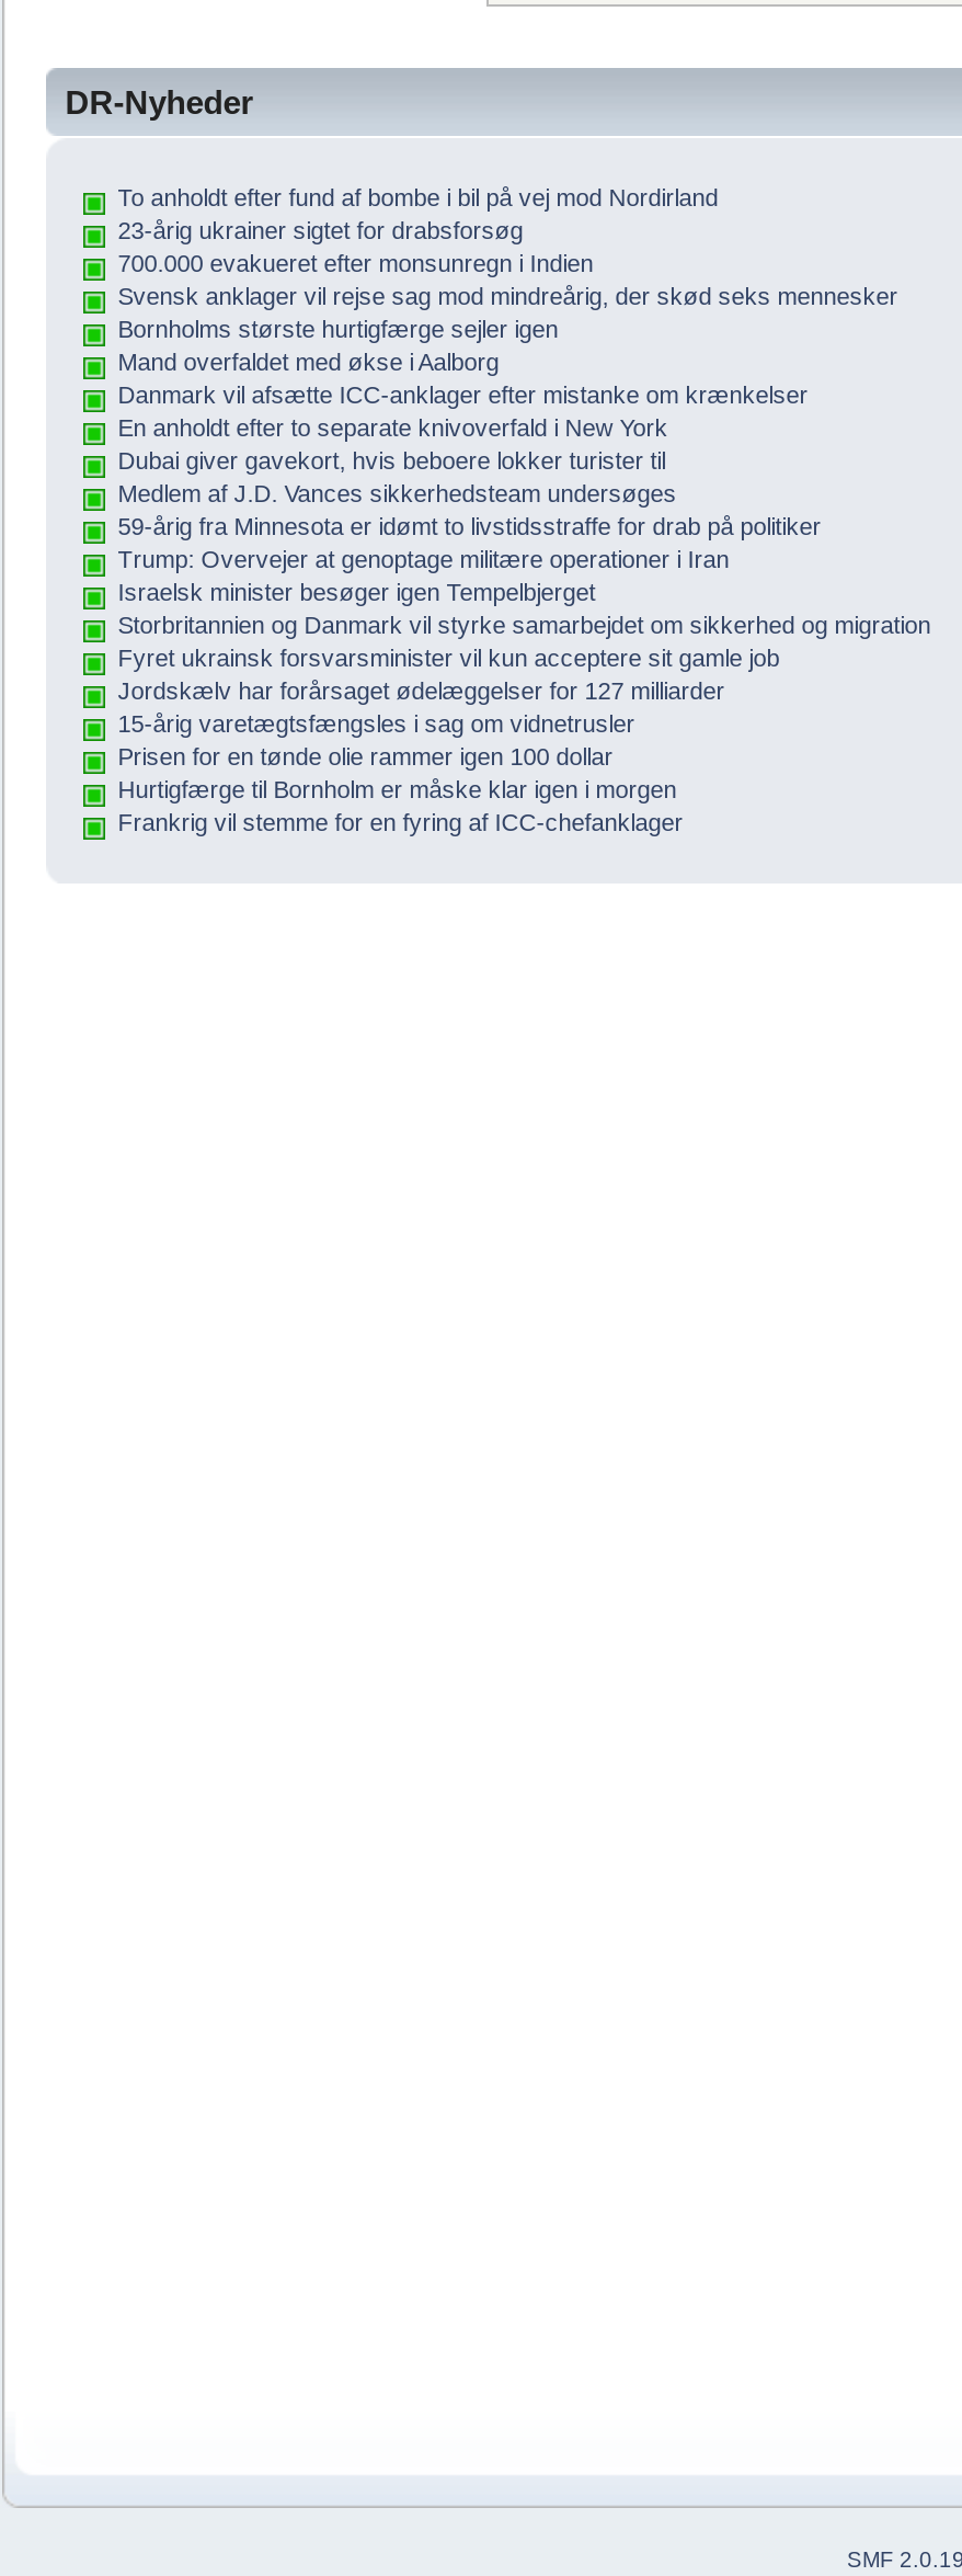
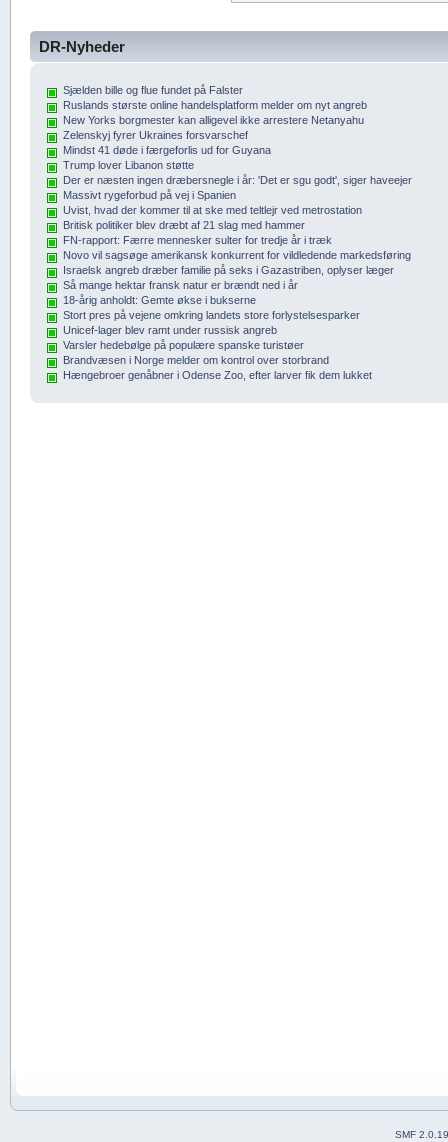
[118,183,931,834] To anholdt efter fund af bombe i bil på vej mod Nordirland | 23-årig ukrainer sigtet for drabsforsøg | 700.000 evakueret efter monsunregn i Indien | Svensk anklager vil rejse sag mod mindreårig, der skød seks mennesker | Bornholms største hurtigfærge sejler igen | Mand overfaldet med økse i Aalborg | Danmark vil afsætte ICC-anklager efter mistanke om krænkelser | En anholdt efter to separate knivoverfald i New York | Dubai giver gavekort, hvis beboere lokker turister til | Medlem af J.D. Vances sikkerhedsteam undersøges | 59-årig fra Minnesota er idømt to livstidsstraffe for drab på politiker | Trump: Overvejer at genoptage militære operationer i Iran | Israelsk minister besøger igen Tempelbjerget | Storbritannien og Danmark vil styrke samarbejdet om sikkerhed og migration | Fyret ukrainsk forsvarsminister vil kun acceptere sit gamle job | Jordskælv har forårsaget ødelæggelser for 127 milliarder | 15-årig varetægtsfængsles i sag om vidnetrusler | Prisen for en tønde olie rammer igen 100 dollar | Hurtigfærge til Bornholm er måske klar igen i morgen | Frankrig vil stemme for en fyring af ICC-chefanklager -> [63,84,412,381] Sjælden bille og flue fundet på Falster | Ruslands største online handelsplatform melder om nyt angreb | New Yorks borgmester kan alligevel ikke arrestere Netanyahu | Zelenskyj fyrer Ukraines forsvarschef | Mindst 41 døde i færgeforlis ud for Guyana | Trump lover Libanon støtte | Der er næsten ingen dræbersnegle i år: 'Det er sgu godt', siger haveejer | Massivt rygeforbud på vej i Spanien | Uvist, hvad der kommer til at ske med teltlejr ved metrostation | Britisk politiker blev dræbt af 21 slag med hammer | FN-rapport: Færre mennesker sulter for tredje år i træk | Novo vil sagsøge amerikansk konkurrent for vildledende markedsføring | Israelsk angreb dræber familie på seks i Gazastriben, oplyser læger | Så mange hektar fransk natur er brændt ned i år | 18-årig anholdt: Gemte økse i bukserne | Stort pres på vejene omkring landets store forlystelsesparker | Unicef-lager blev ramt under russisk angreb | Varsler hedebølge på populære spanske turistøer | Brandvæsen i Norge melder om kontrol over storbrand | Hængebroer genåbner i Odense Zoo, efter larver fik dem lukket

